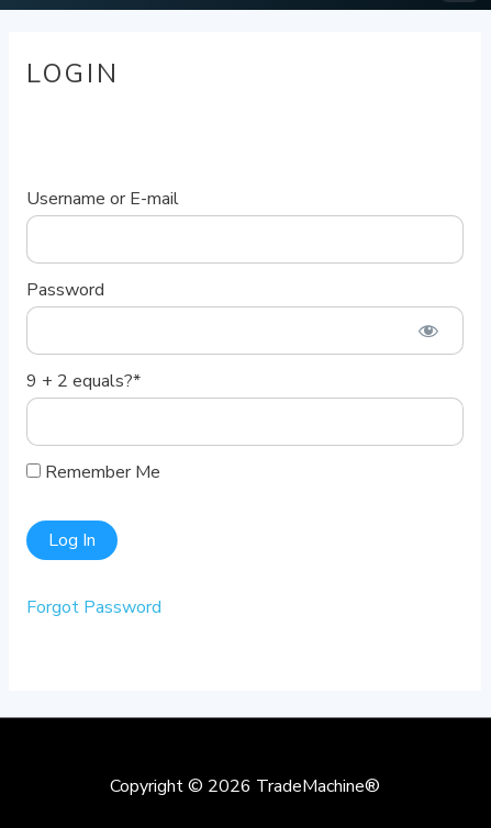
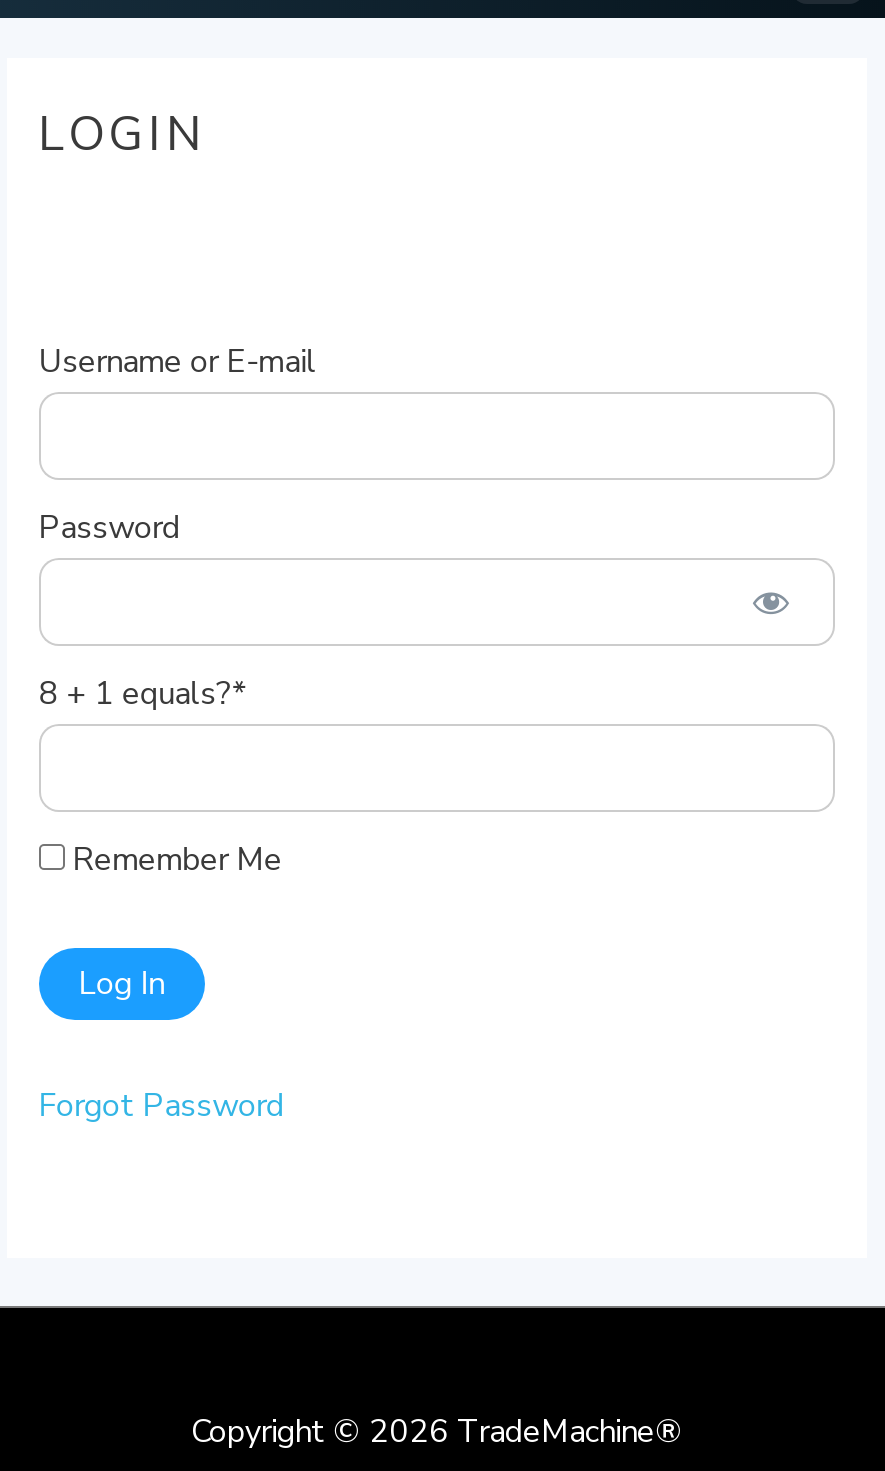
[26,369,140,393] 9 + 2 equals?* -> [38,671,246,715] 8 + 1 equals?*

